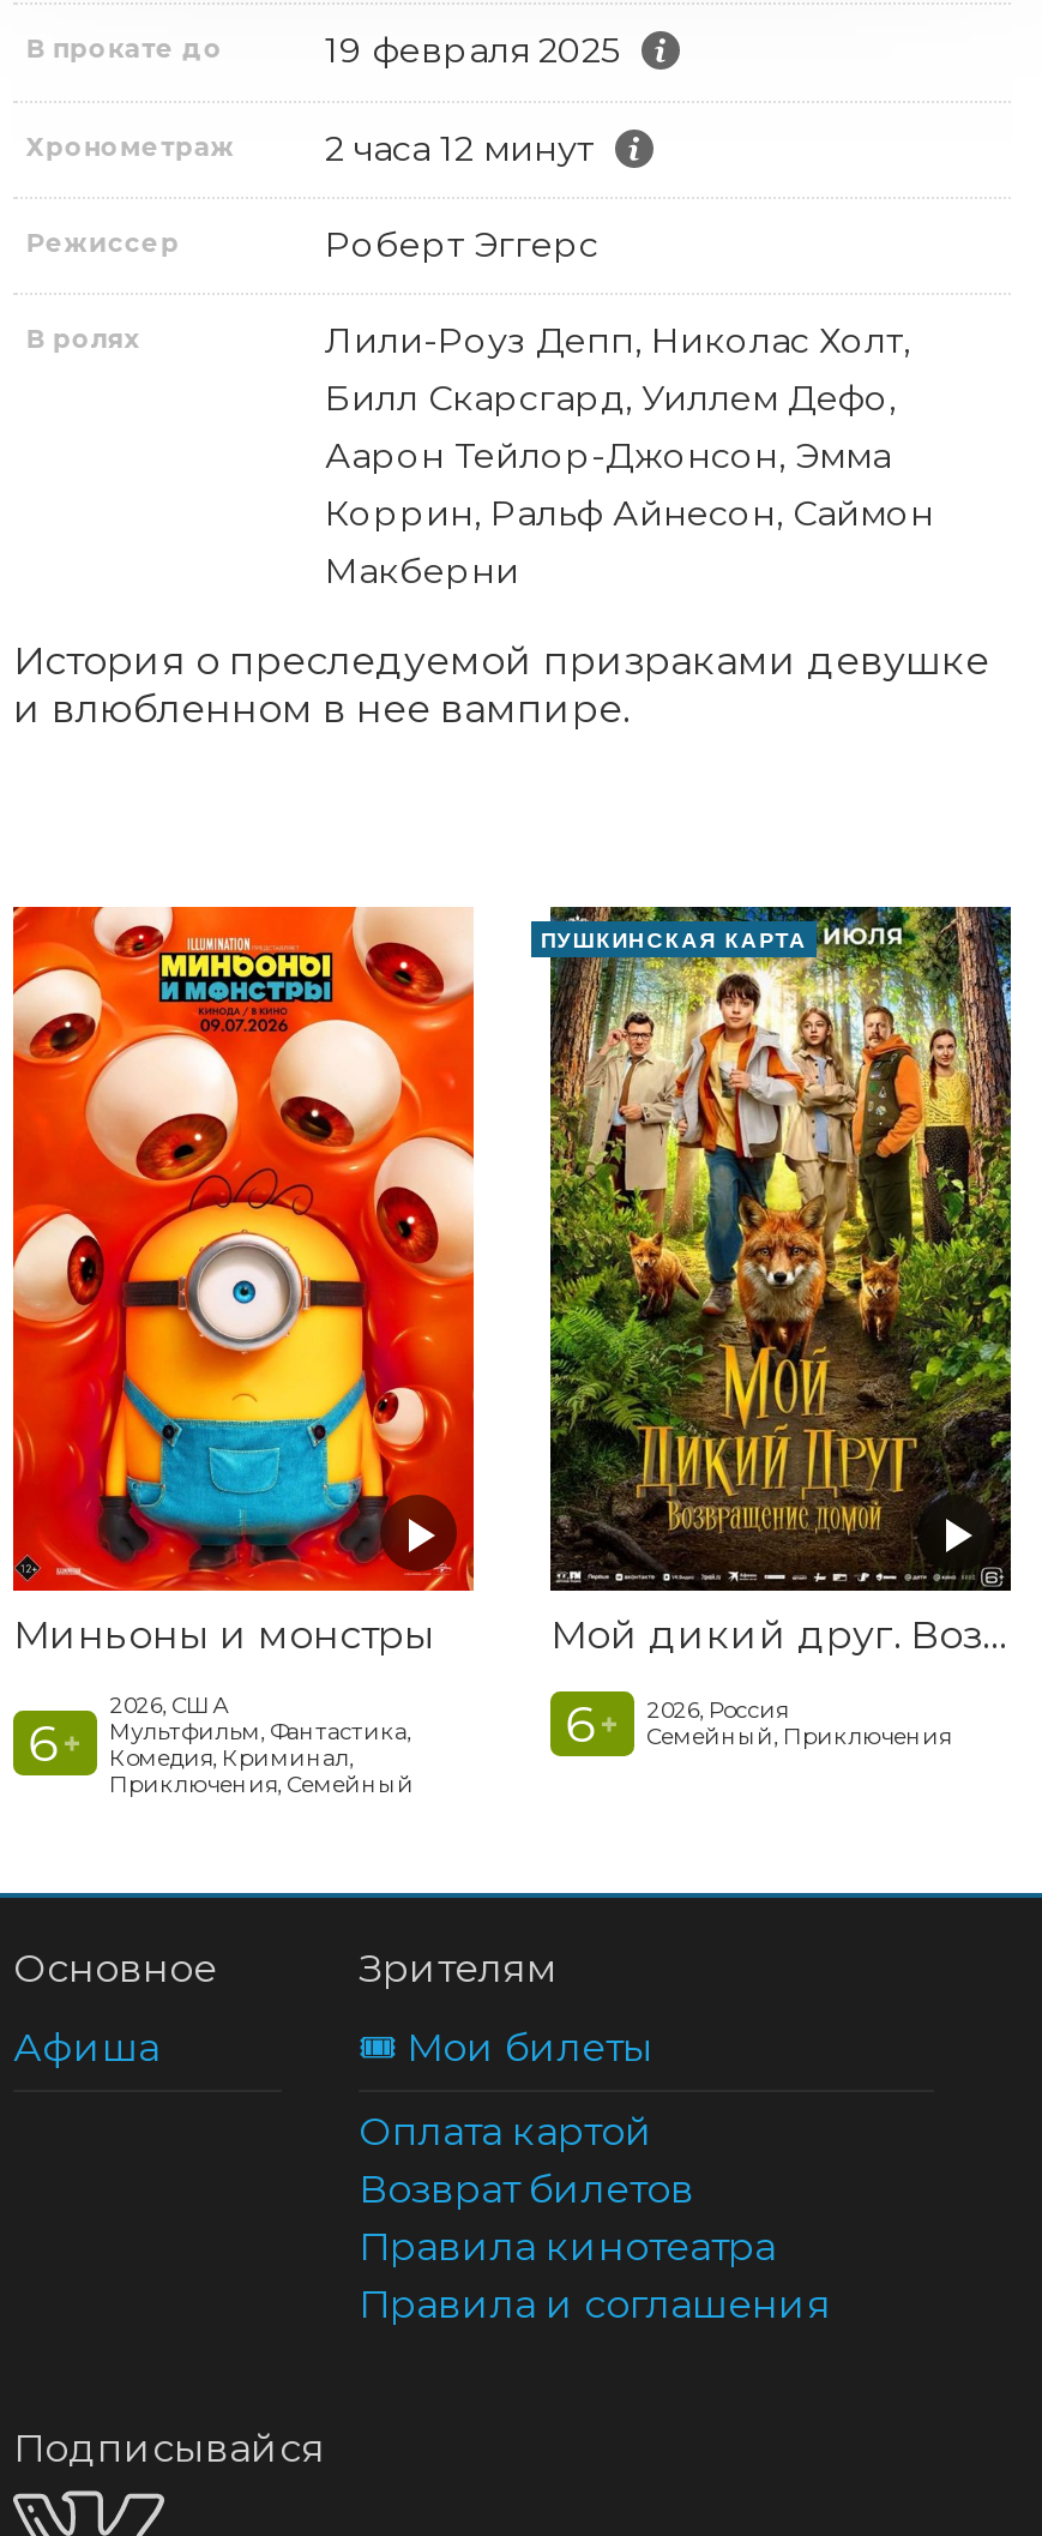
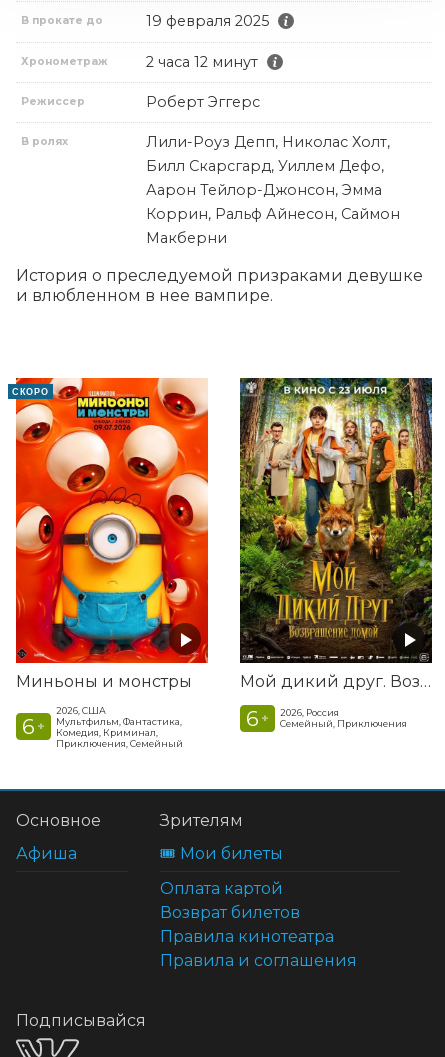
none -> [12,387,48,397] СКОРО
[541,929,807,953] ПУШКИНСКАЯ КАРТА -> none

